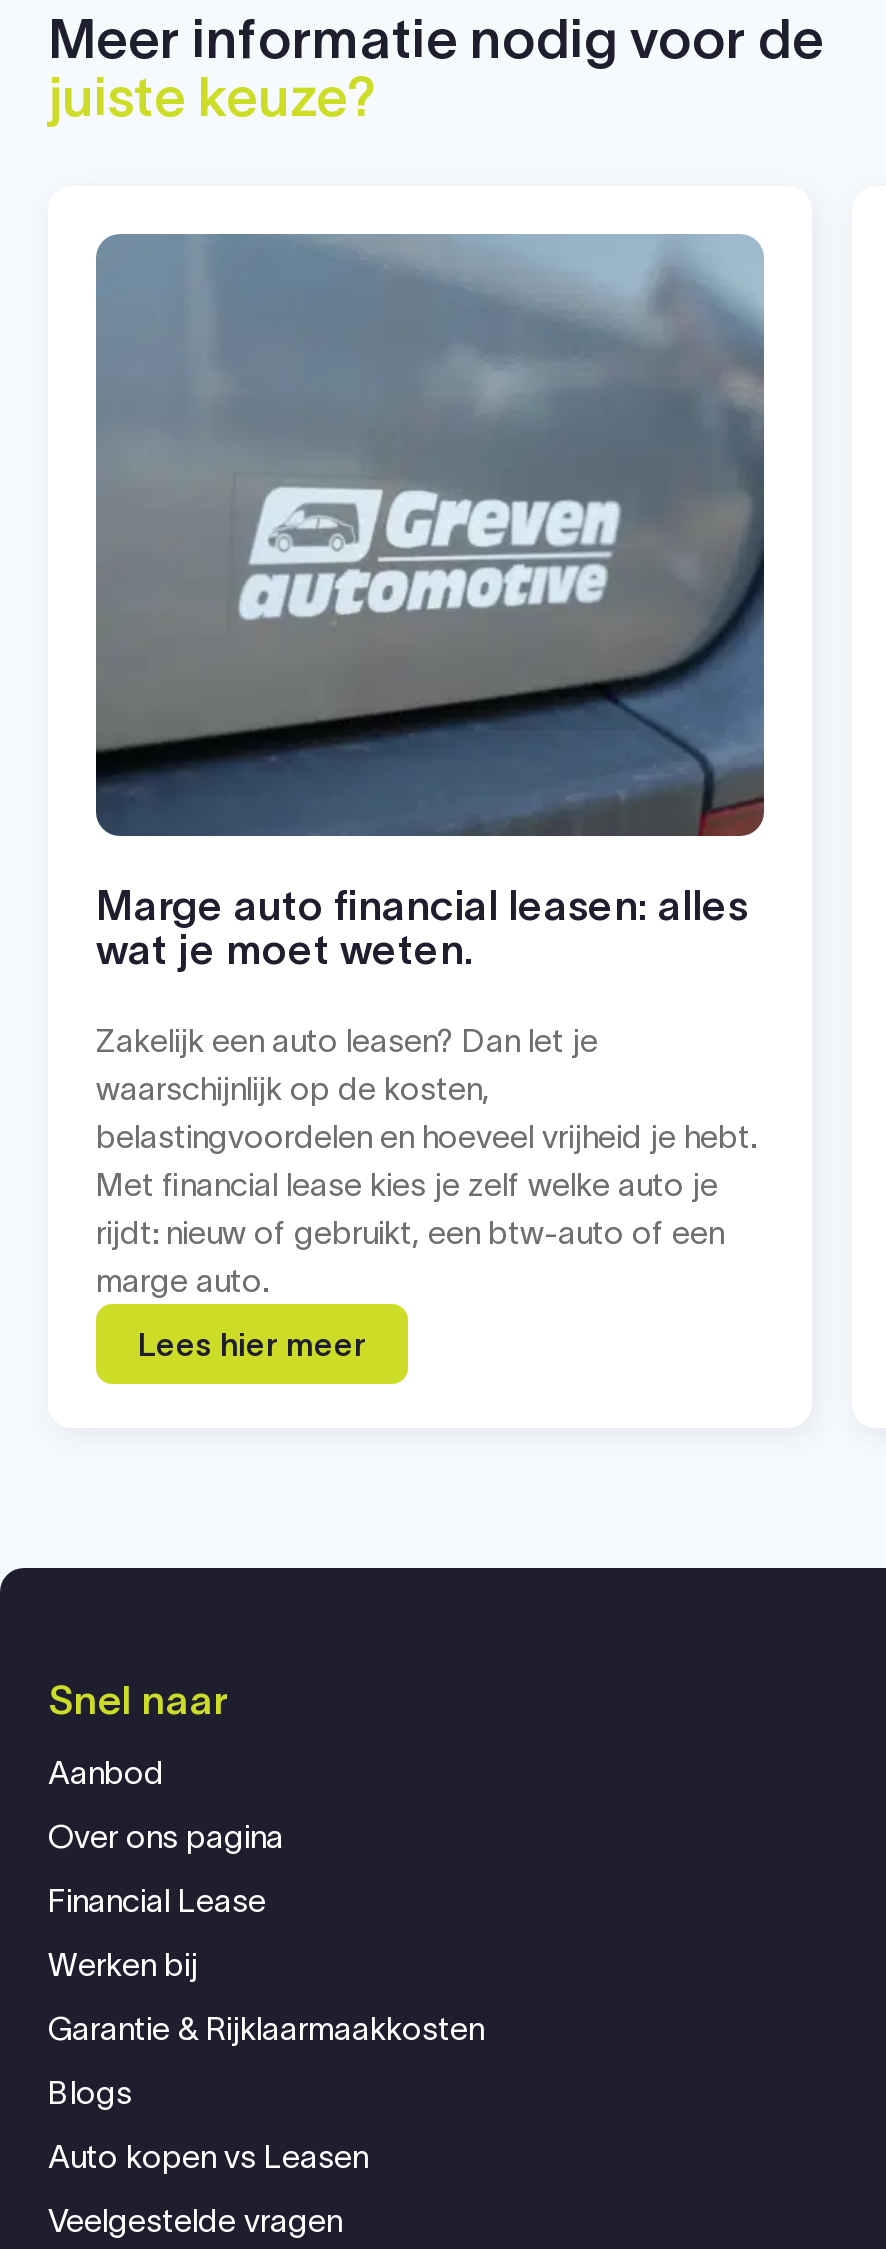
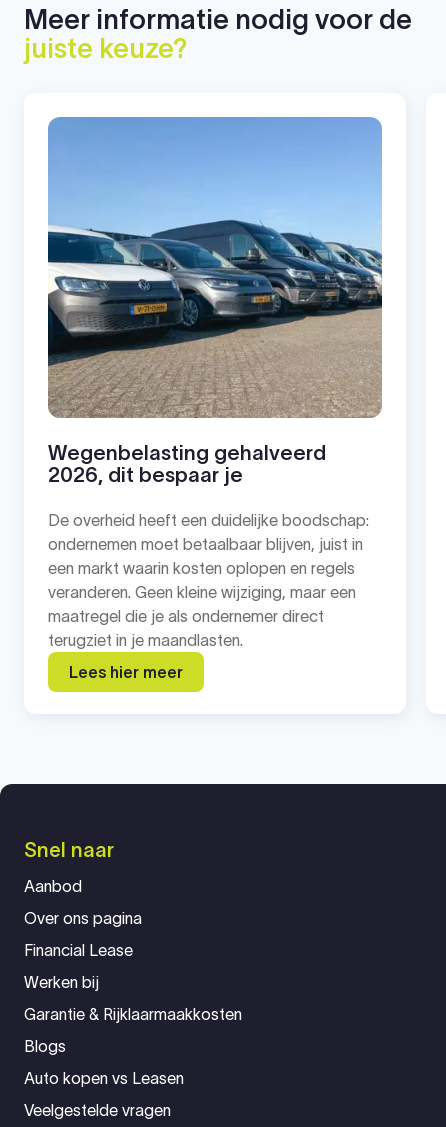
[94,234,766,972] [image] | Marge auto financial leasen: alles | wat je moet weten. -> [47,117,382,486] [image] | Wegenbelasting gehalveerd | 2026, dit bespaar je
[96,1022,756,1298] Zakelijk een auto leasen? Dan let je | waarschijnlijk op de kosten, | belastingvoordelen en hoeveel vrijheid je hebt. | Met financial lease kies je zelf welke auto je | rijdt: nieuw of gebruikt, een btw-auto of een | marge auto. -> [48,511,369,649] De overheid heeft een duidelijke boodschap: | ondernemen moet betaalbaar blijven, juist in | een markt waarin kosten oplopen en regels | veranderen. Geen kleine wijziging, maar een | maatregel die je als ondernemer direct | terugziet in je maandlasten.

